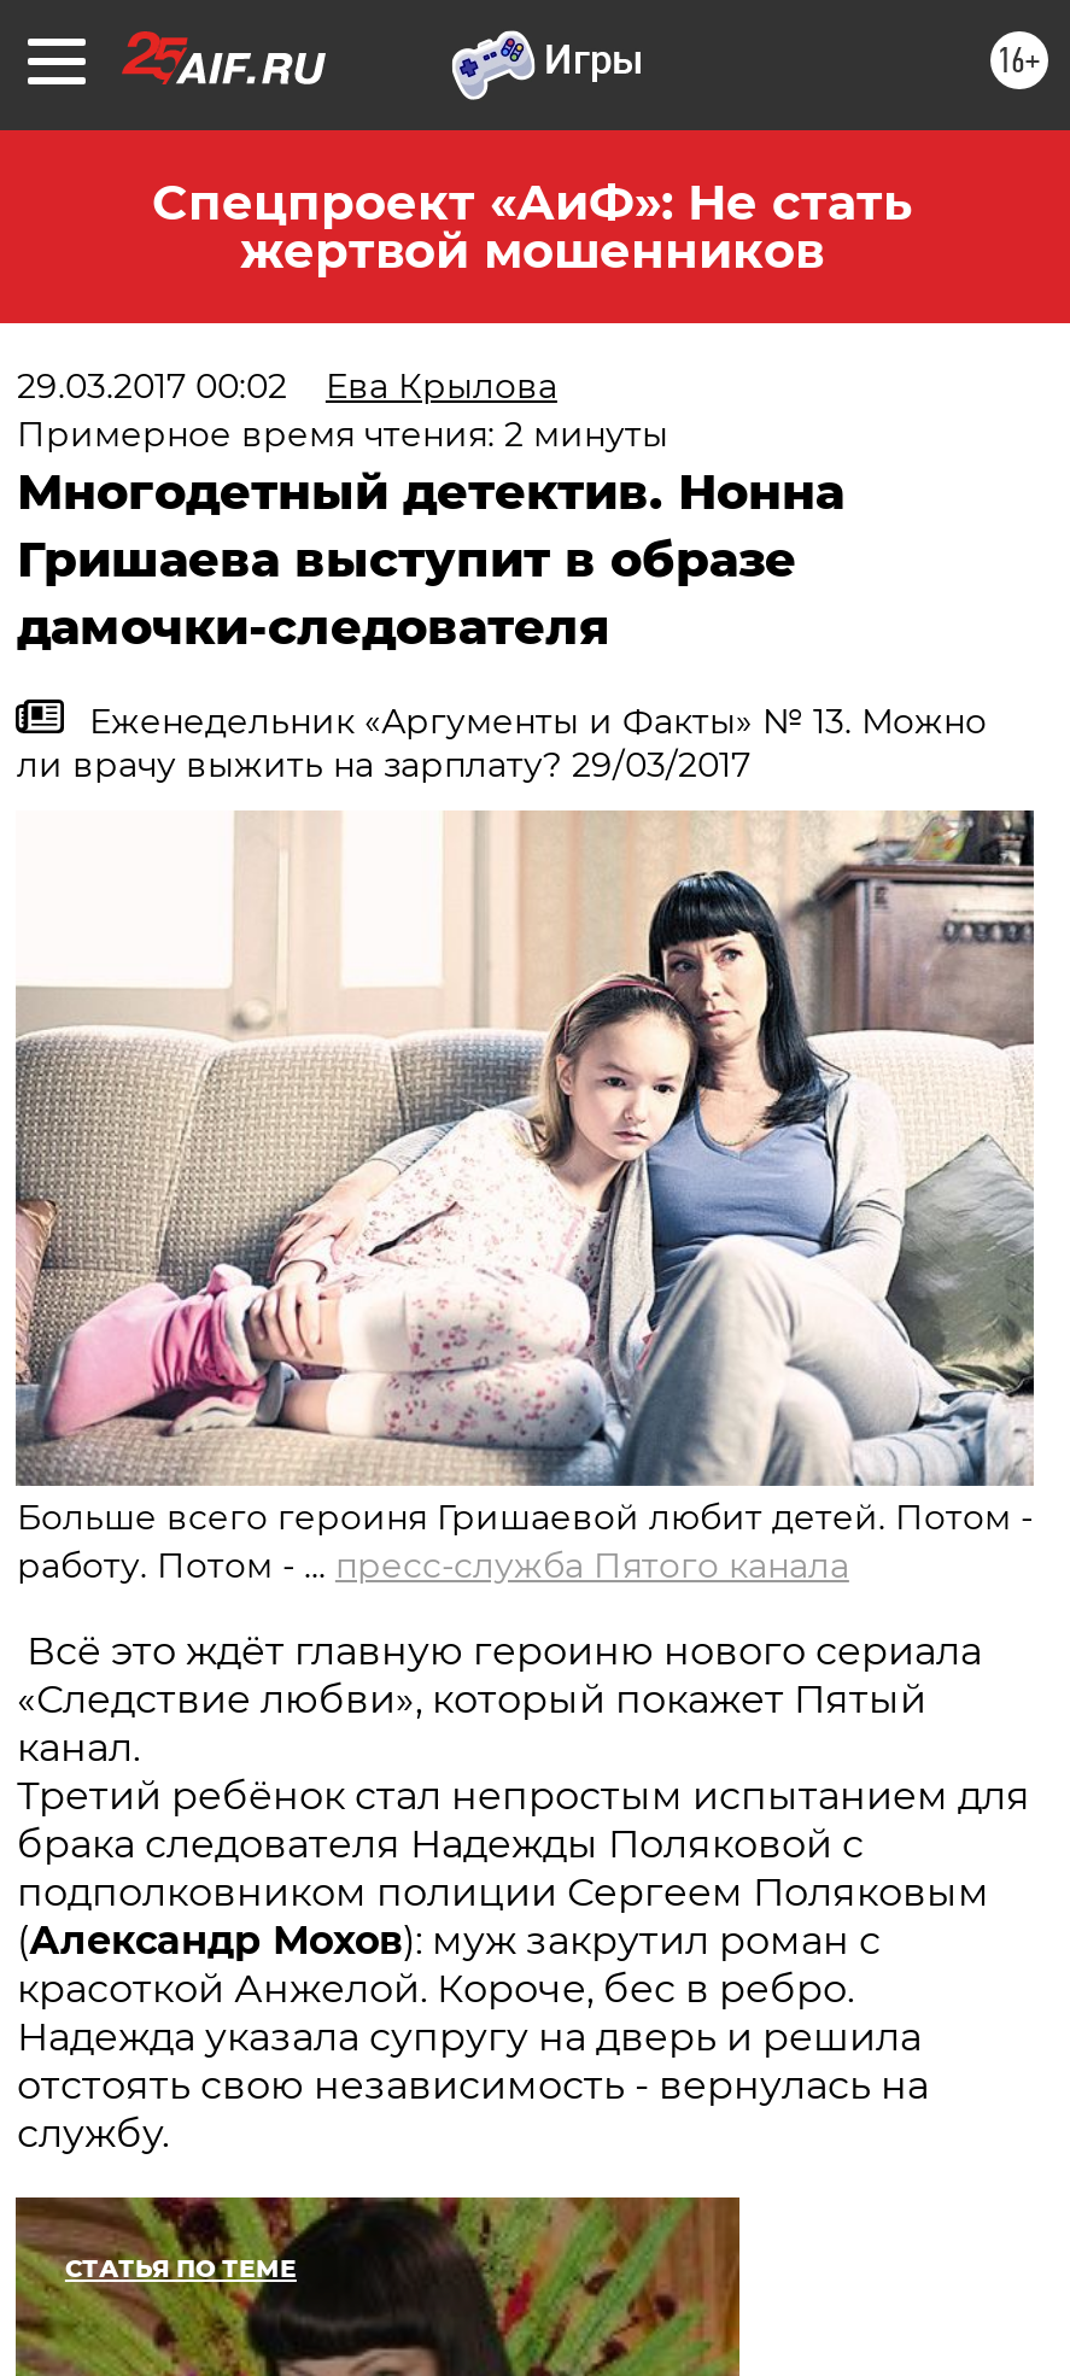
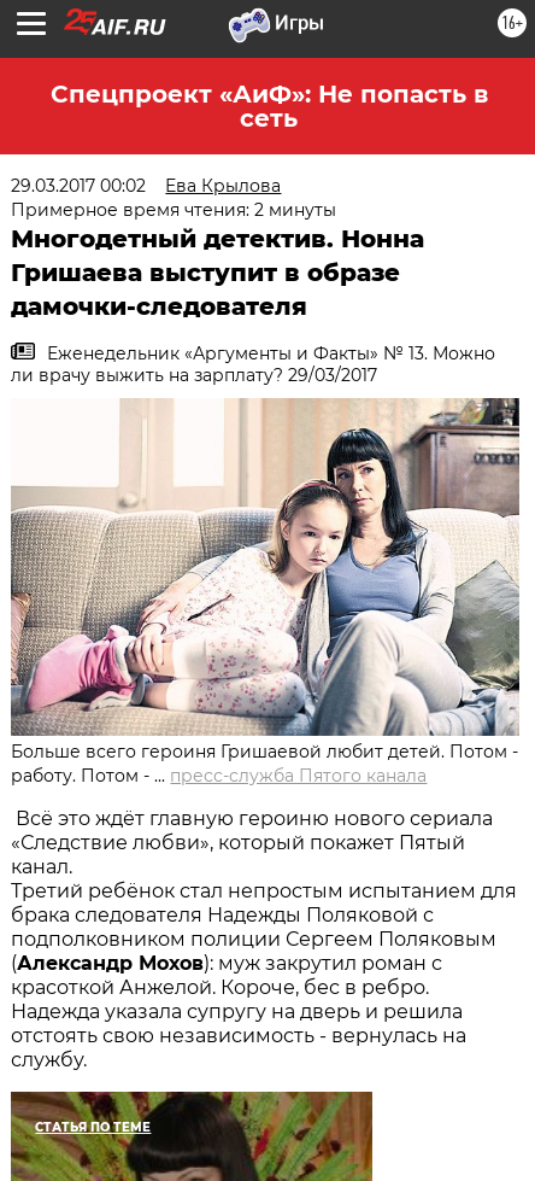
[152,174,912,280] Спецпроект «АиФ»: Не стать | жертвой мошенников -> [50,80,487,133] Спецпроект «АиФ»: Не попасть в | сеть

